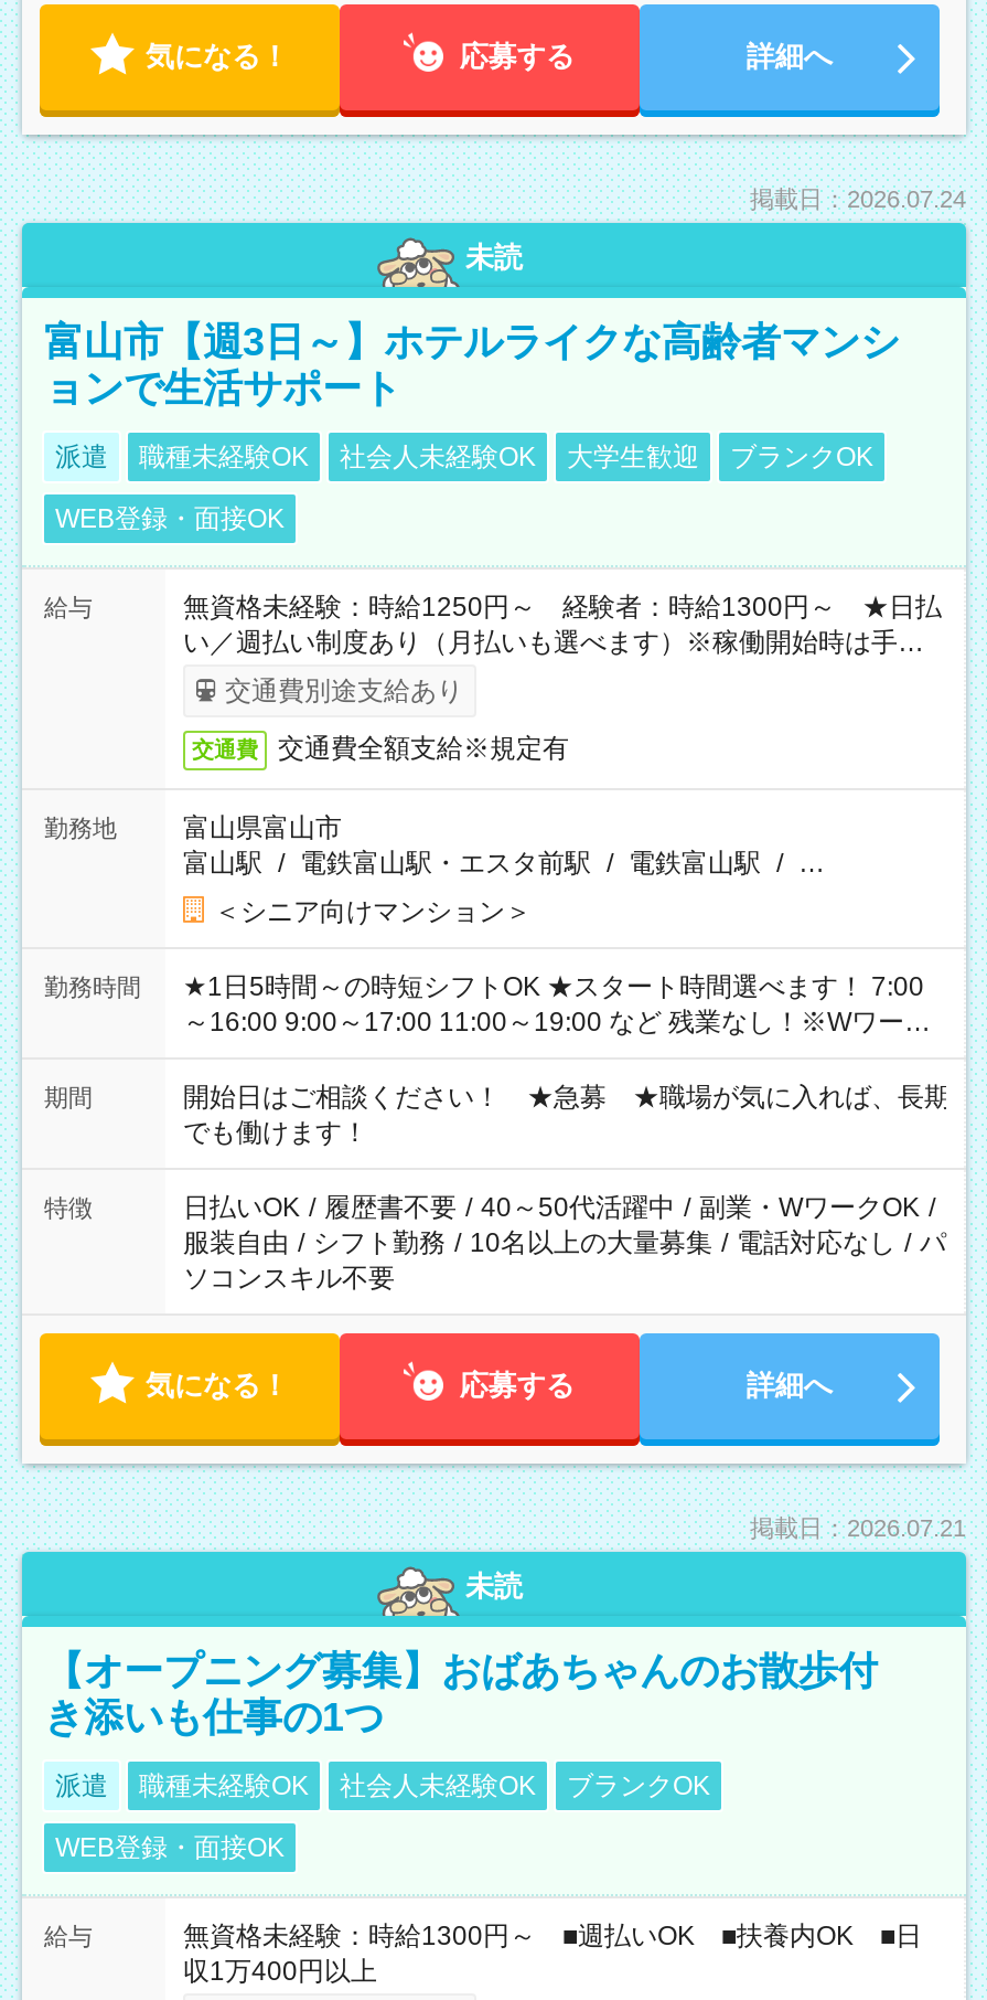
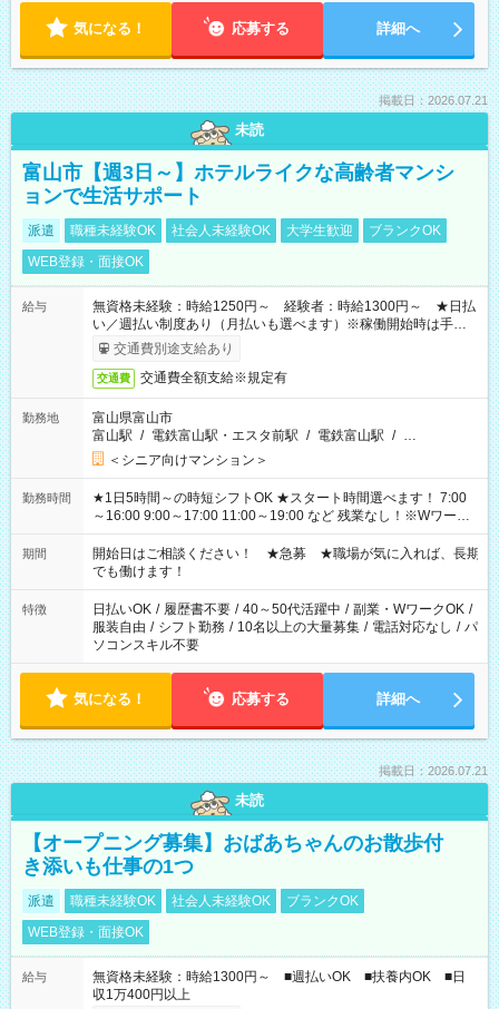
[750,185,966,212] 掲載日：2026.07.24 -> [379,94,488,107] 掲載日：2026.07.21

